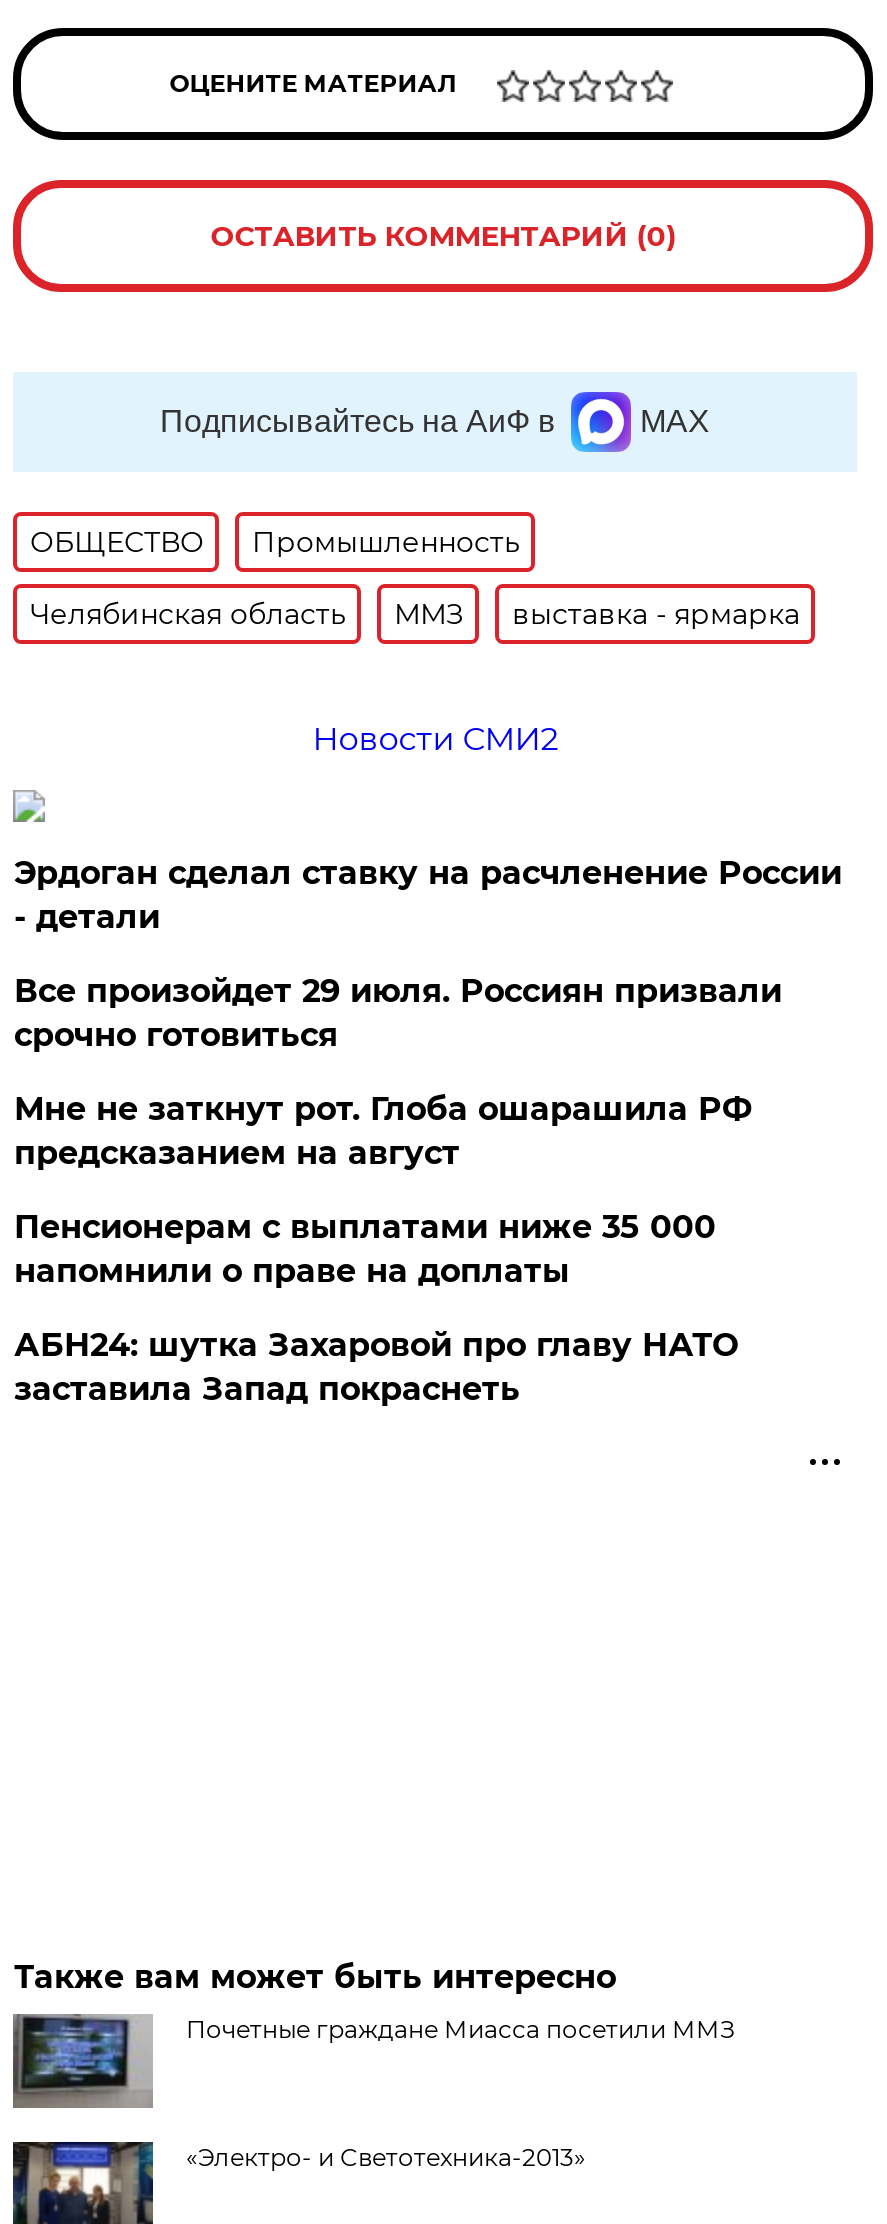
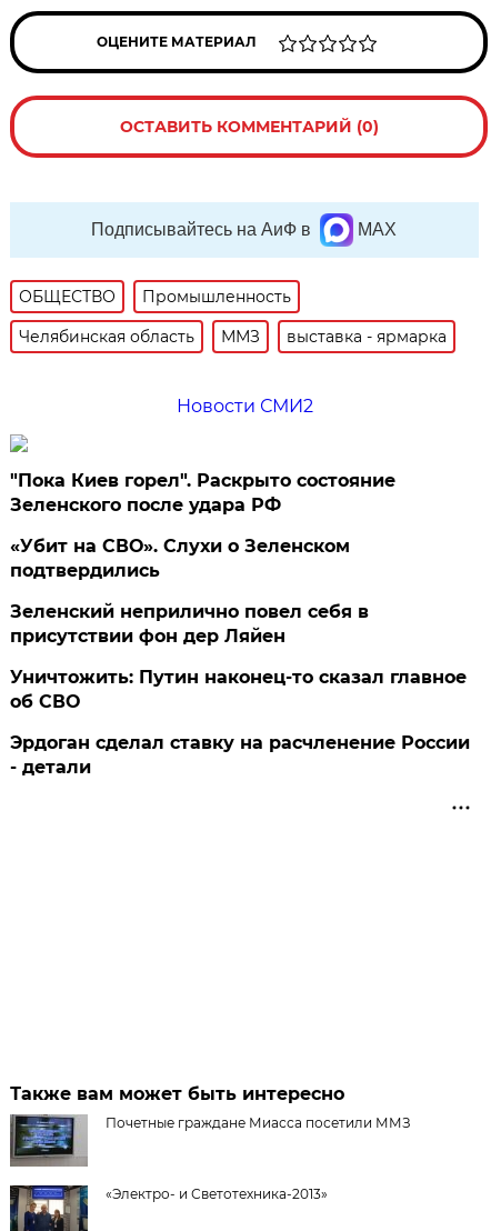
none -> [10,470,467,712] "Пока Киев горел". Раскрыто состояние | Зеленского после удара РФ | «Убит на СВО». Слухи о Зеленском | подтвердились | Зеленский неприлично повел cебя в | присутствии фон дер Ляйен | Уничтожить: Путин наконец-то сказал главное | об СВО
moved [14,854,842,936] -> [10,732,470,778]: Эрдоган сделал ставку на расчленение России | - детали
[14,972,782,1408] Все произойдет 29 июля. Россиян призвали | срочно готовиться | Мне не заткнут рот. Глоба ошарашила РФ | предсказанием на август | Пенсионерам с выплатами ниже 35 000 | напомнили о праве на доплаты | АБН24: шутка Захаровой про главу НАТО | заставила Запад покраснеть -> none

